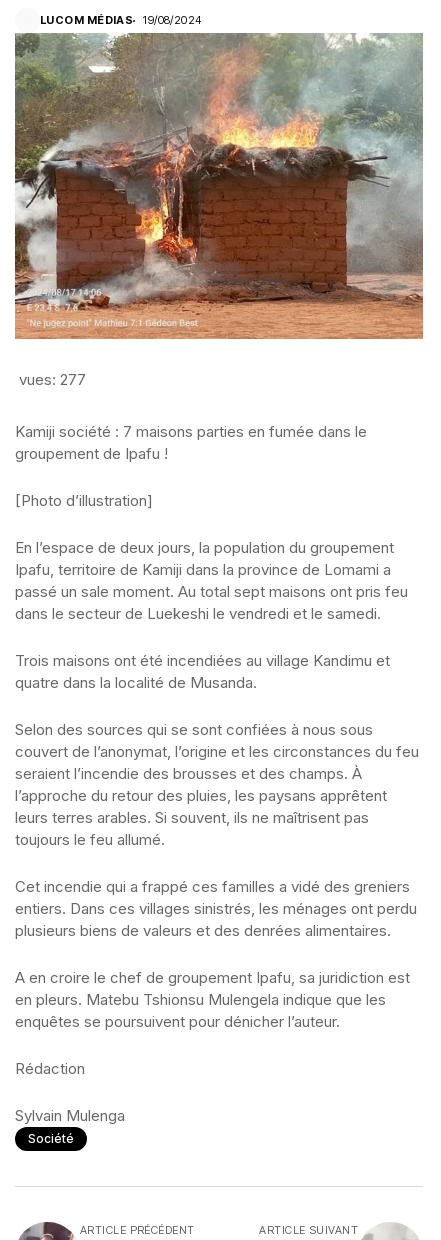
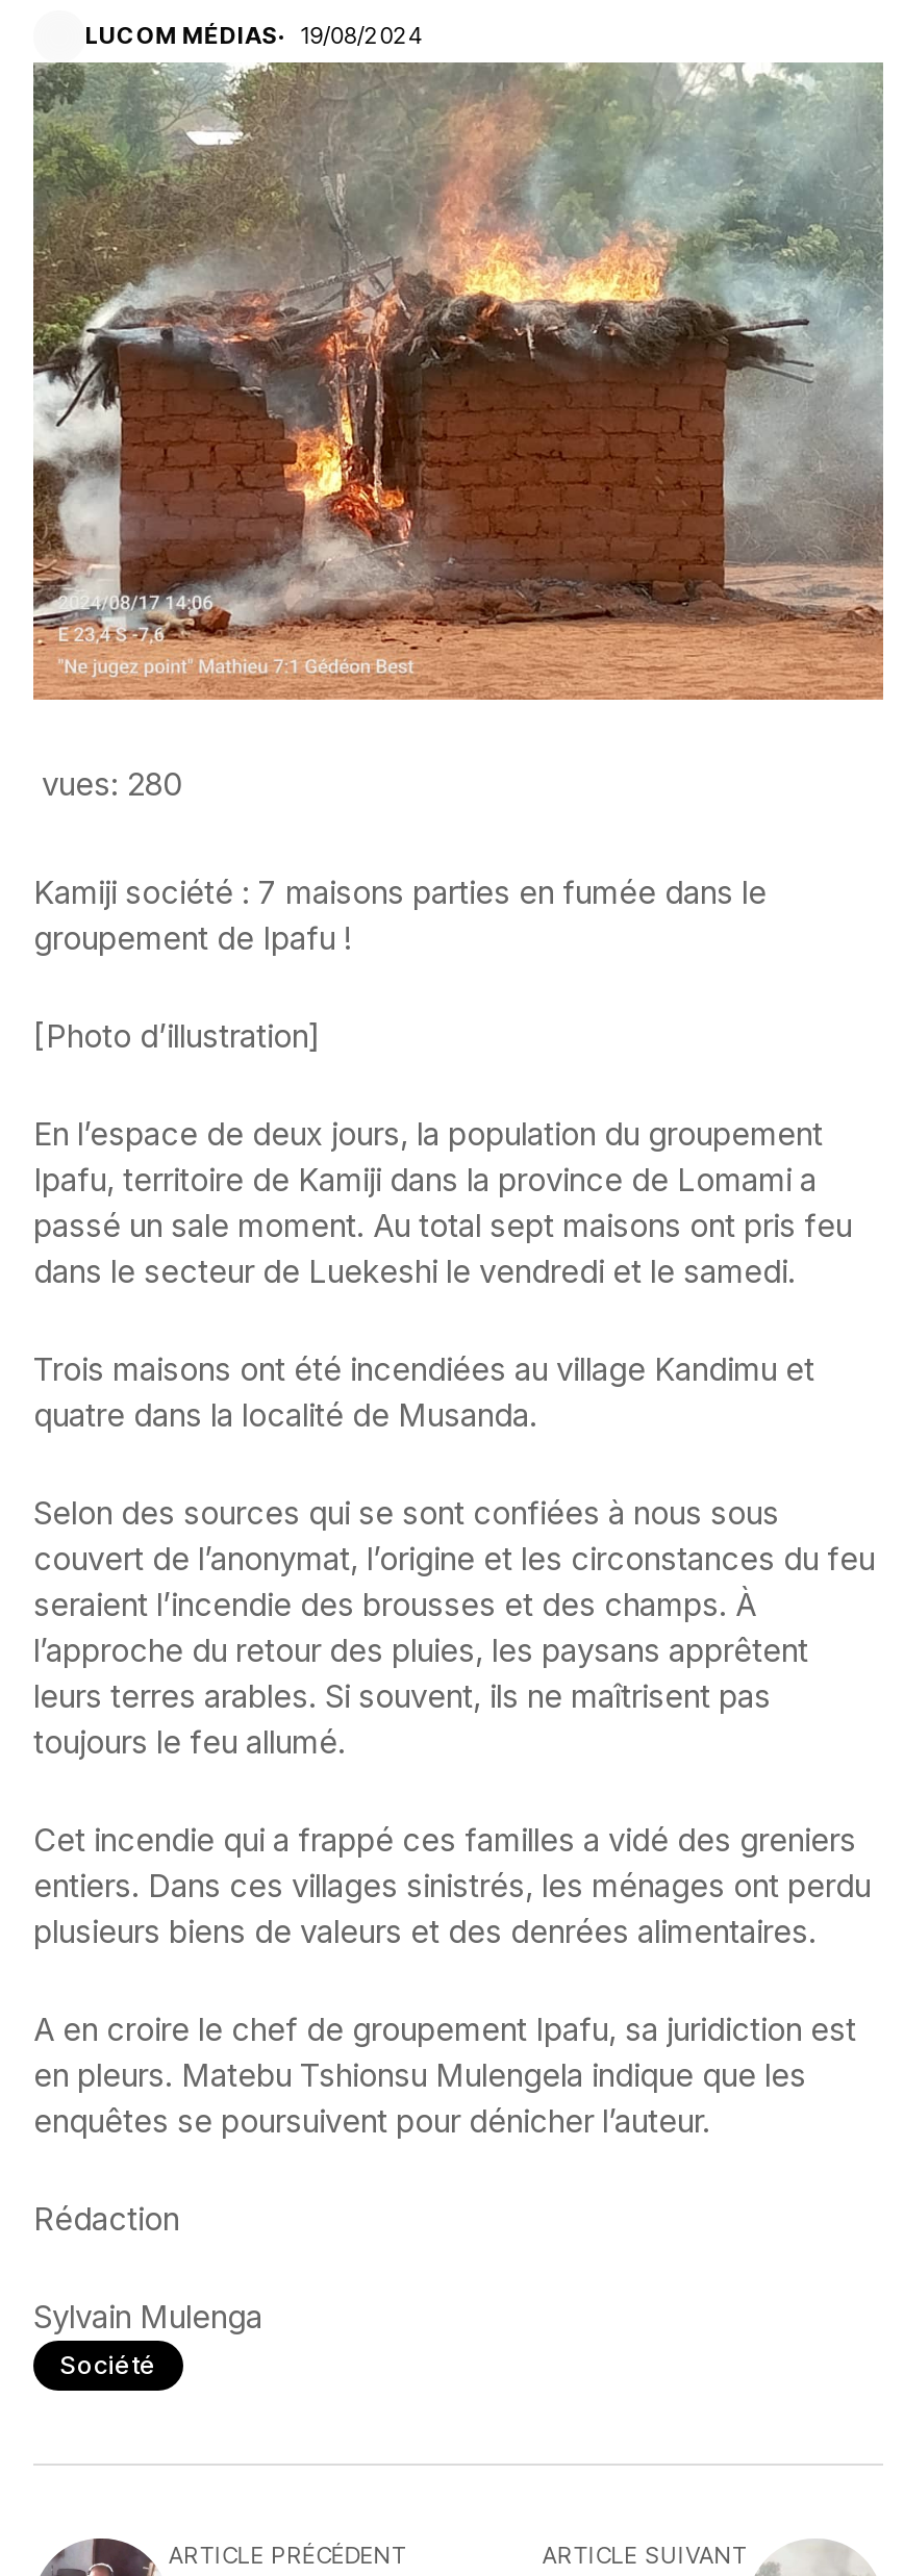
[19,370,86,389] vues: 277 -> [42,764,181,804] vues: 280

